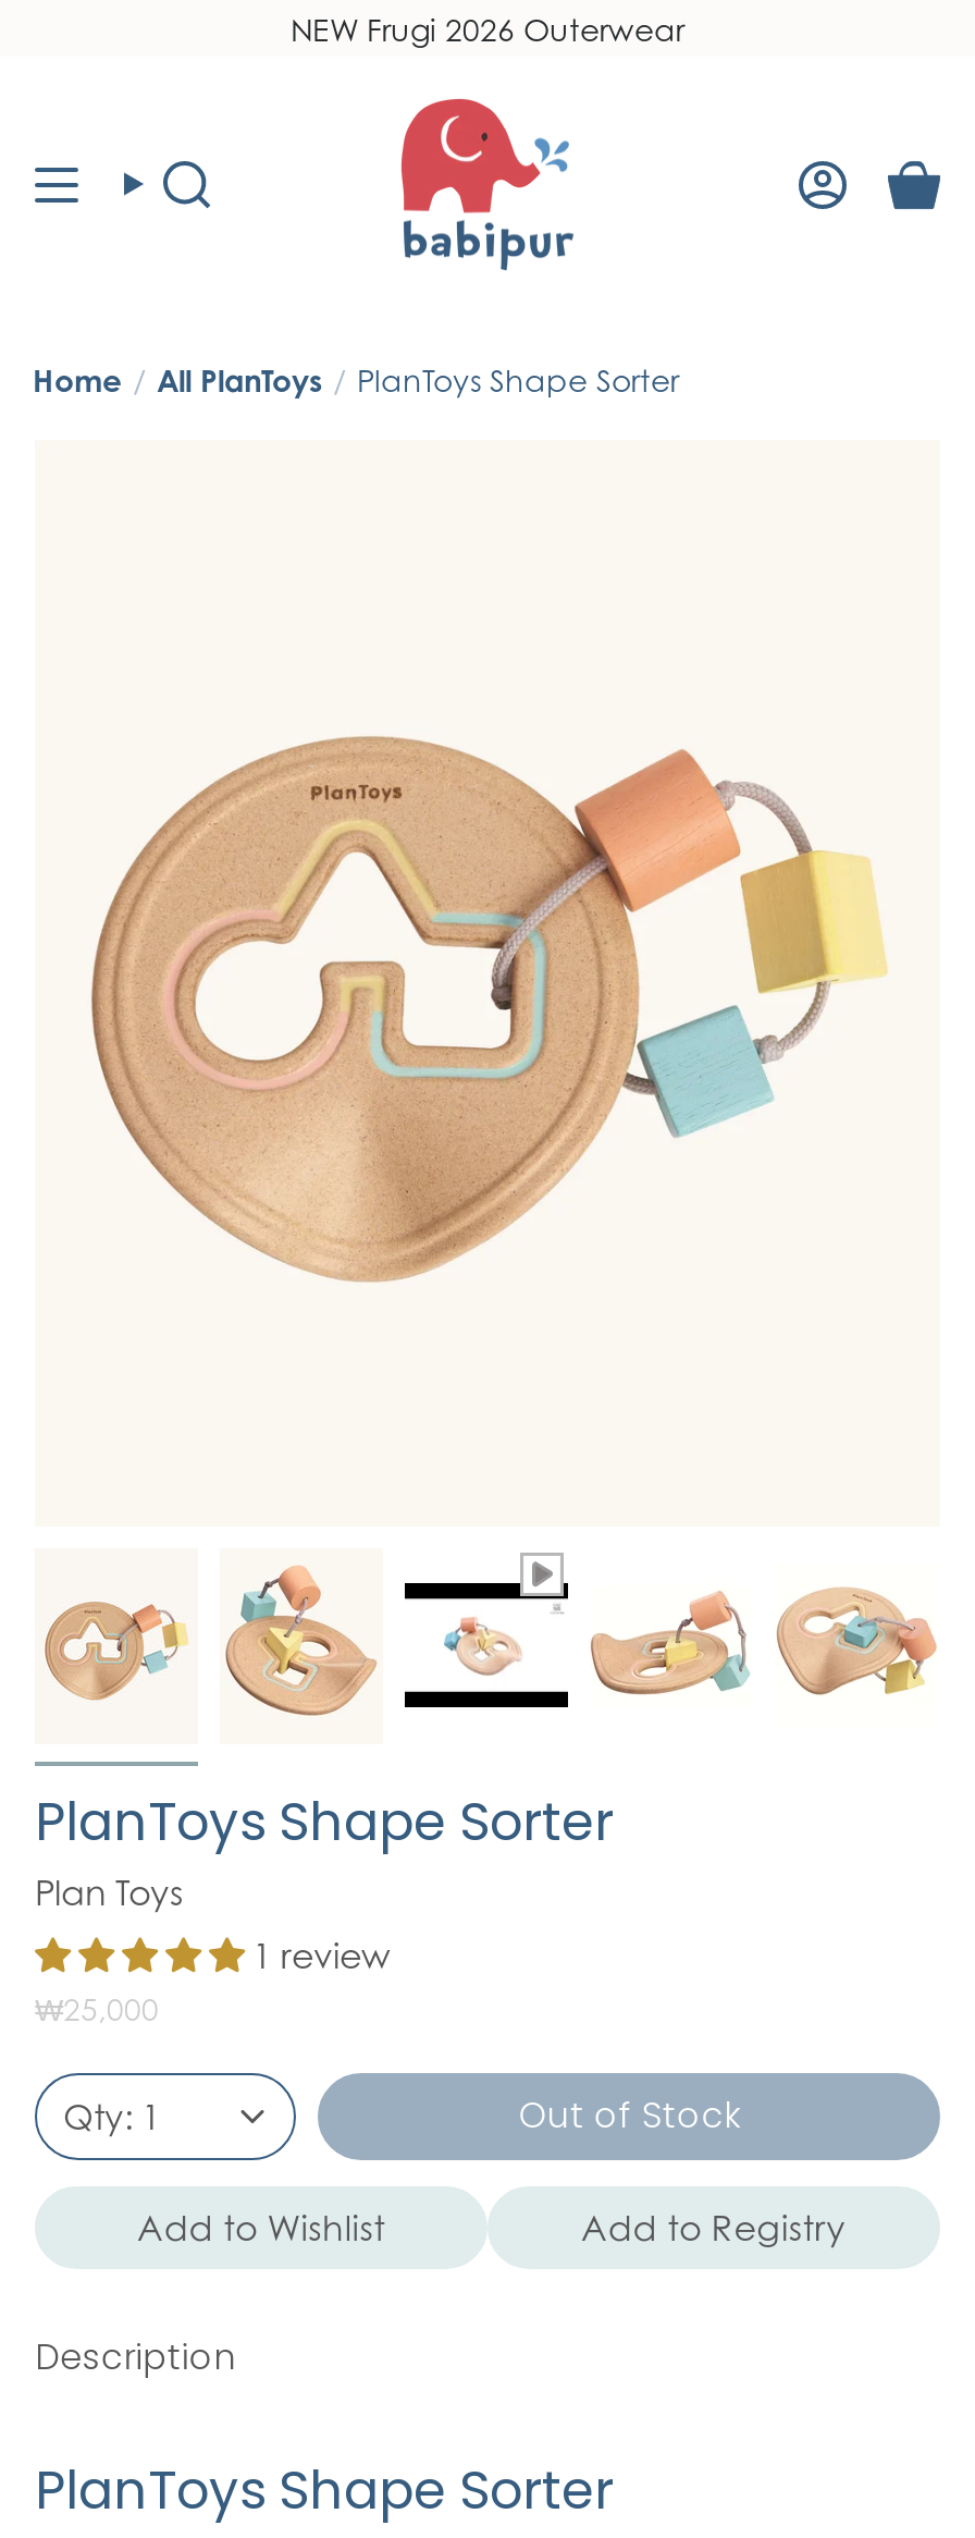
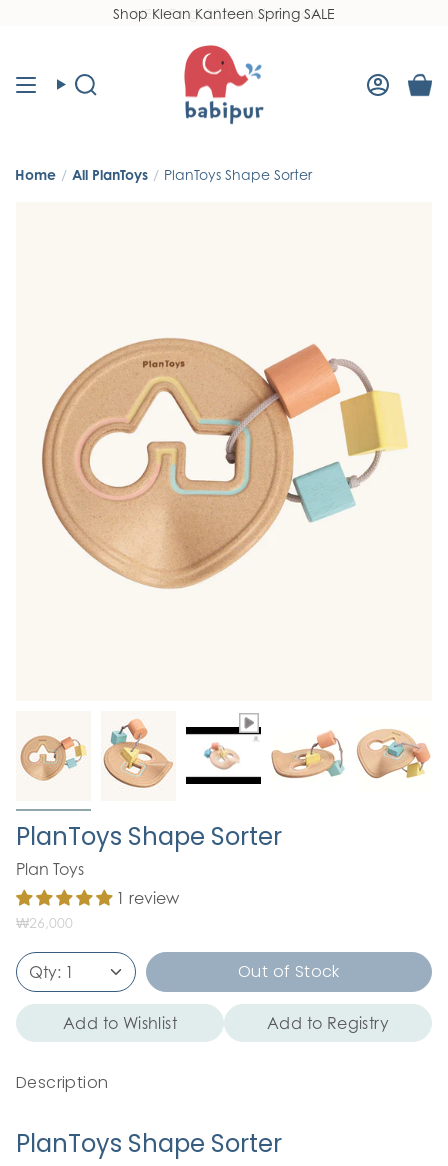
[291,10,684,47] NEW Frugi 2026 Outerwear -> [113,5,335,22] Shop Klean Kanteen Spring SALE
[35,1989,159,2026] ₩25,000 -> [16,914,73,931] ₩26,000

